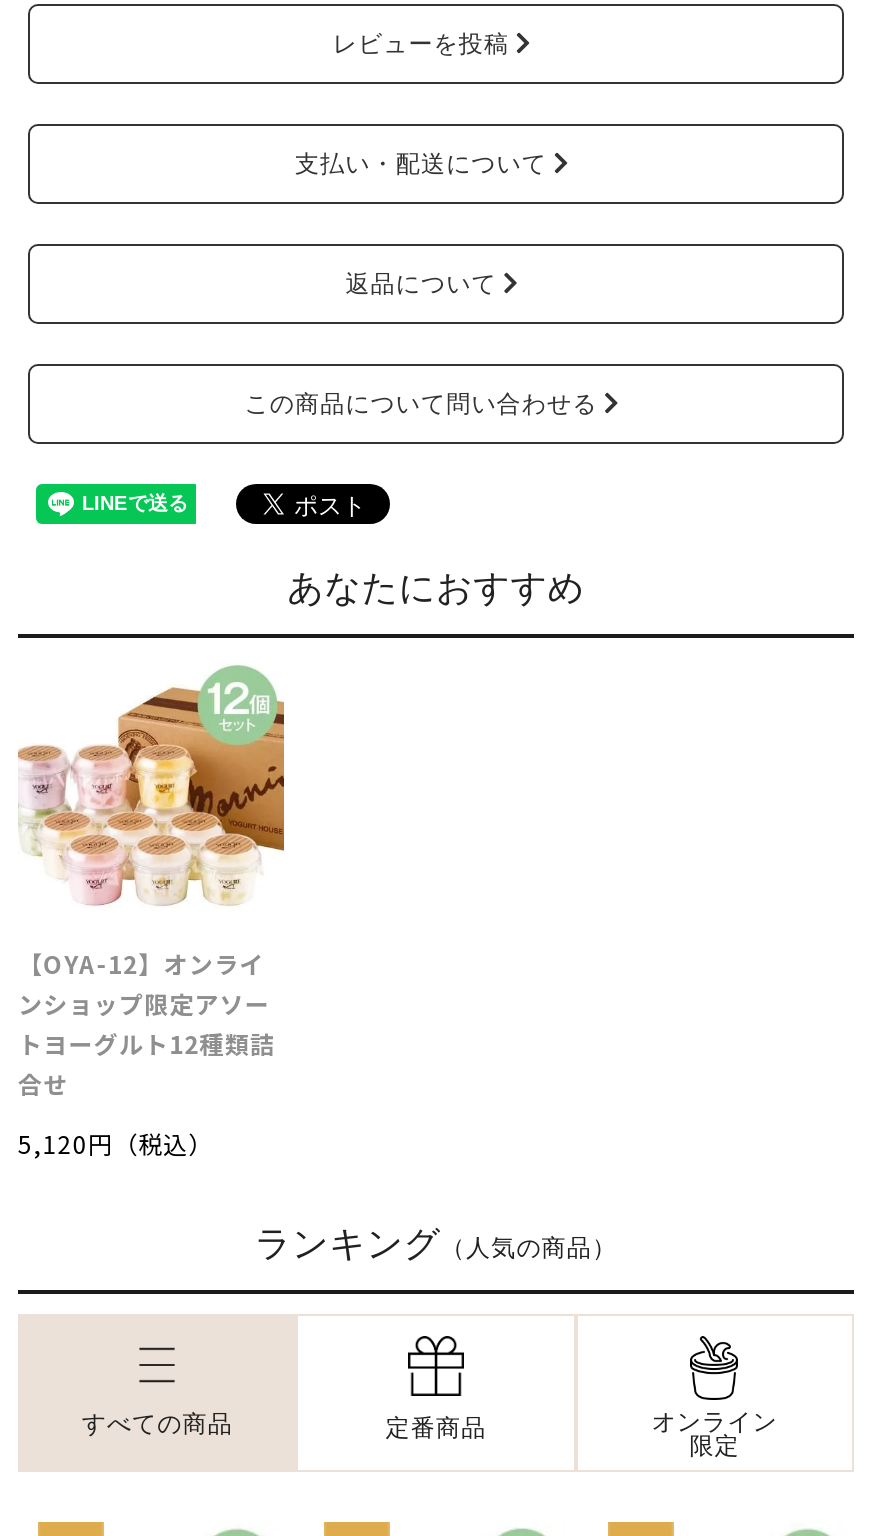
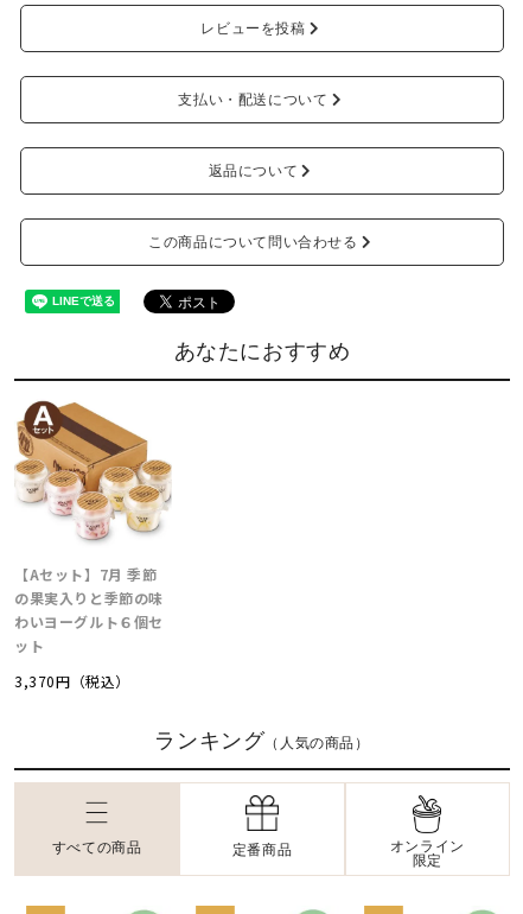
[16,664,286,1099] [image] | 【OYA-12】オンライ | ンショップ限定アソー | トヨーグルト12種類詰 | 合せ -> [14,398,172,655] [image] | 【Aセット】7月 季節 | の果実入りと季節の味 | わいヨーグルト６個セ | ット
[18,1125,214,1159] 5,120円（税込） -> [14,670,130,690] 3,370円（税込）

